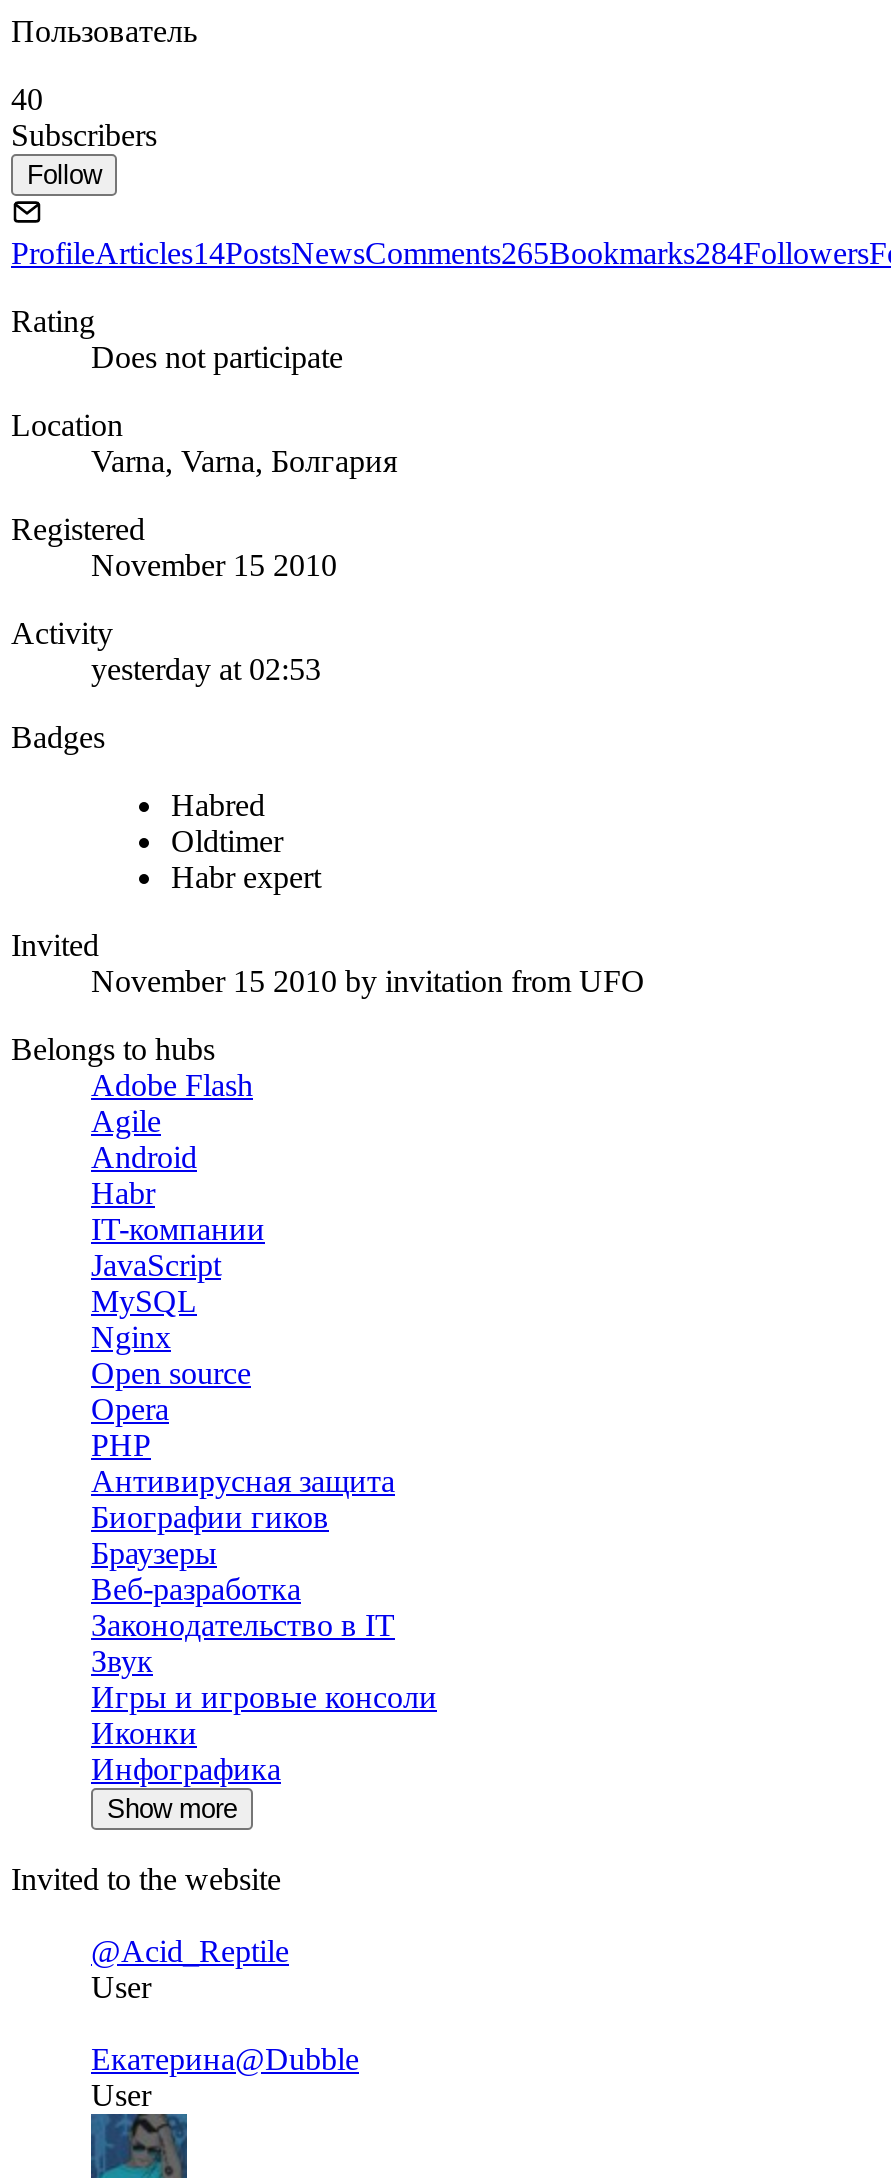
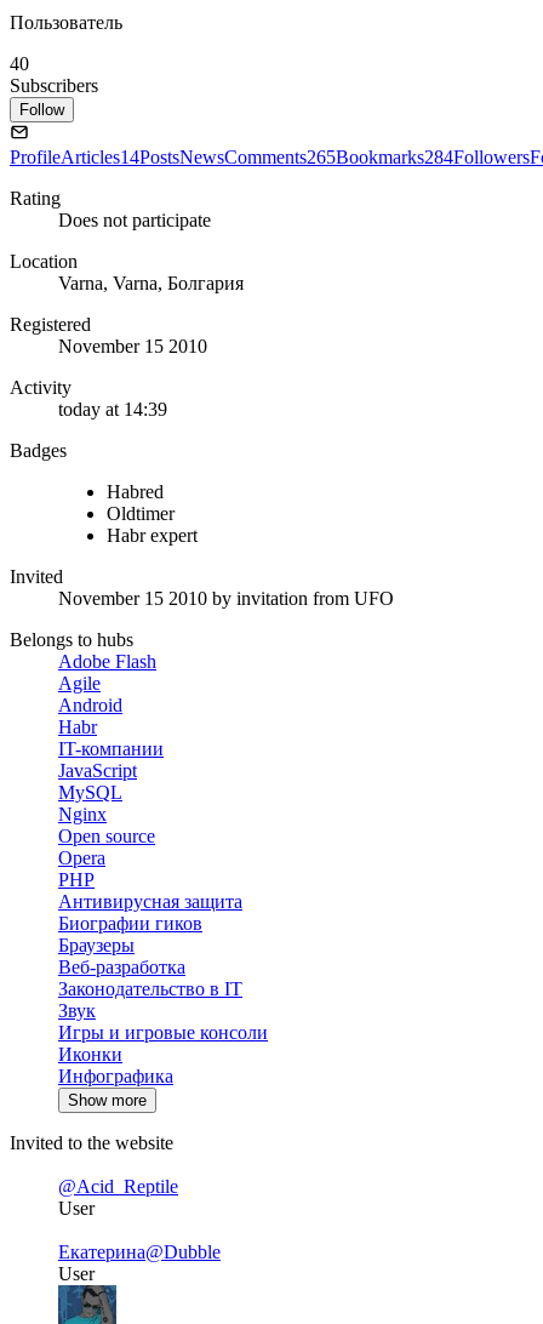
[91,652,321,686] yesterday at 02:53 -> [58,399,167,420] today at 14:39

